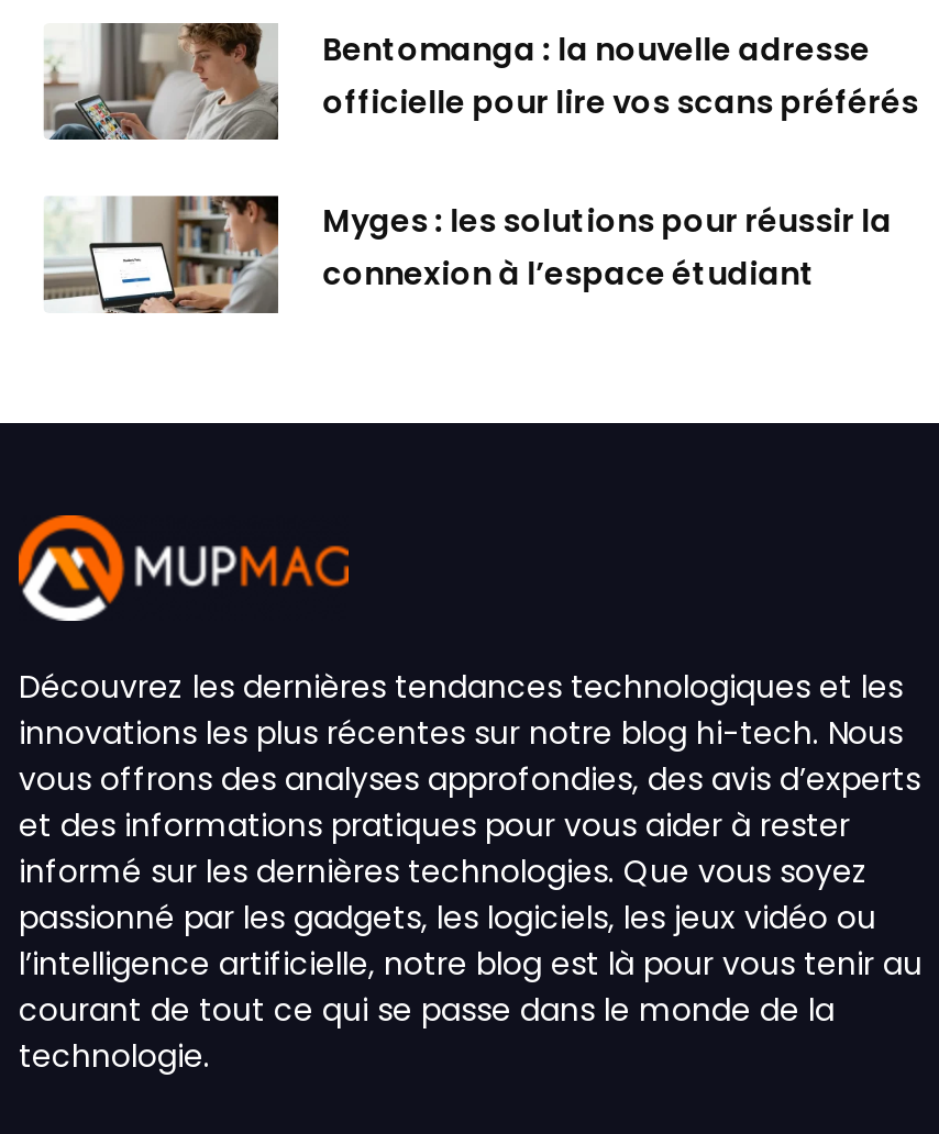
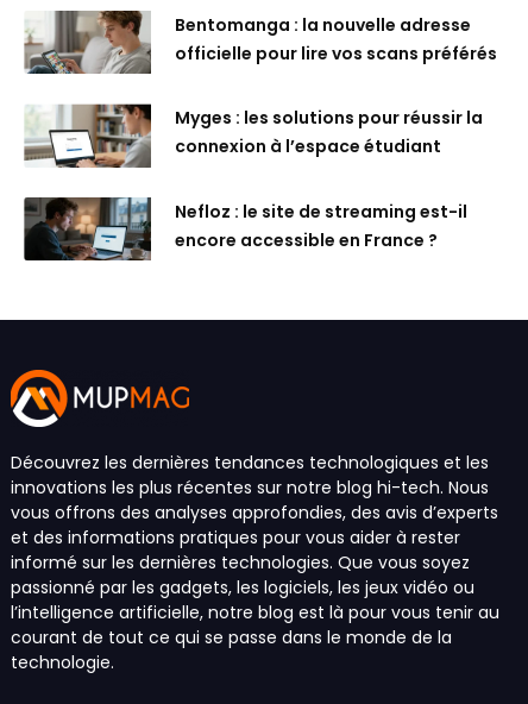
none -> [23,196,467,262] [image] | Nefloz : le site de streaming est-il | encore accessible en France ?

